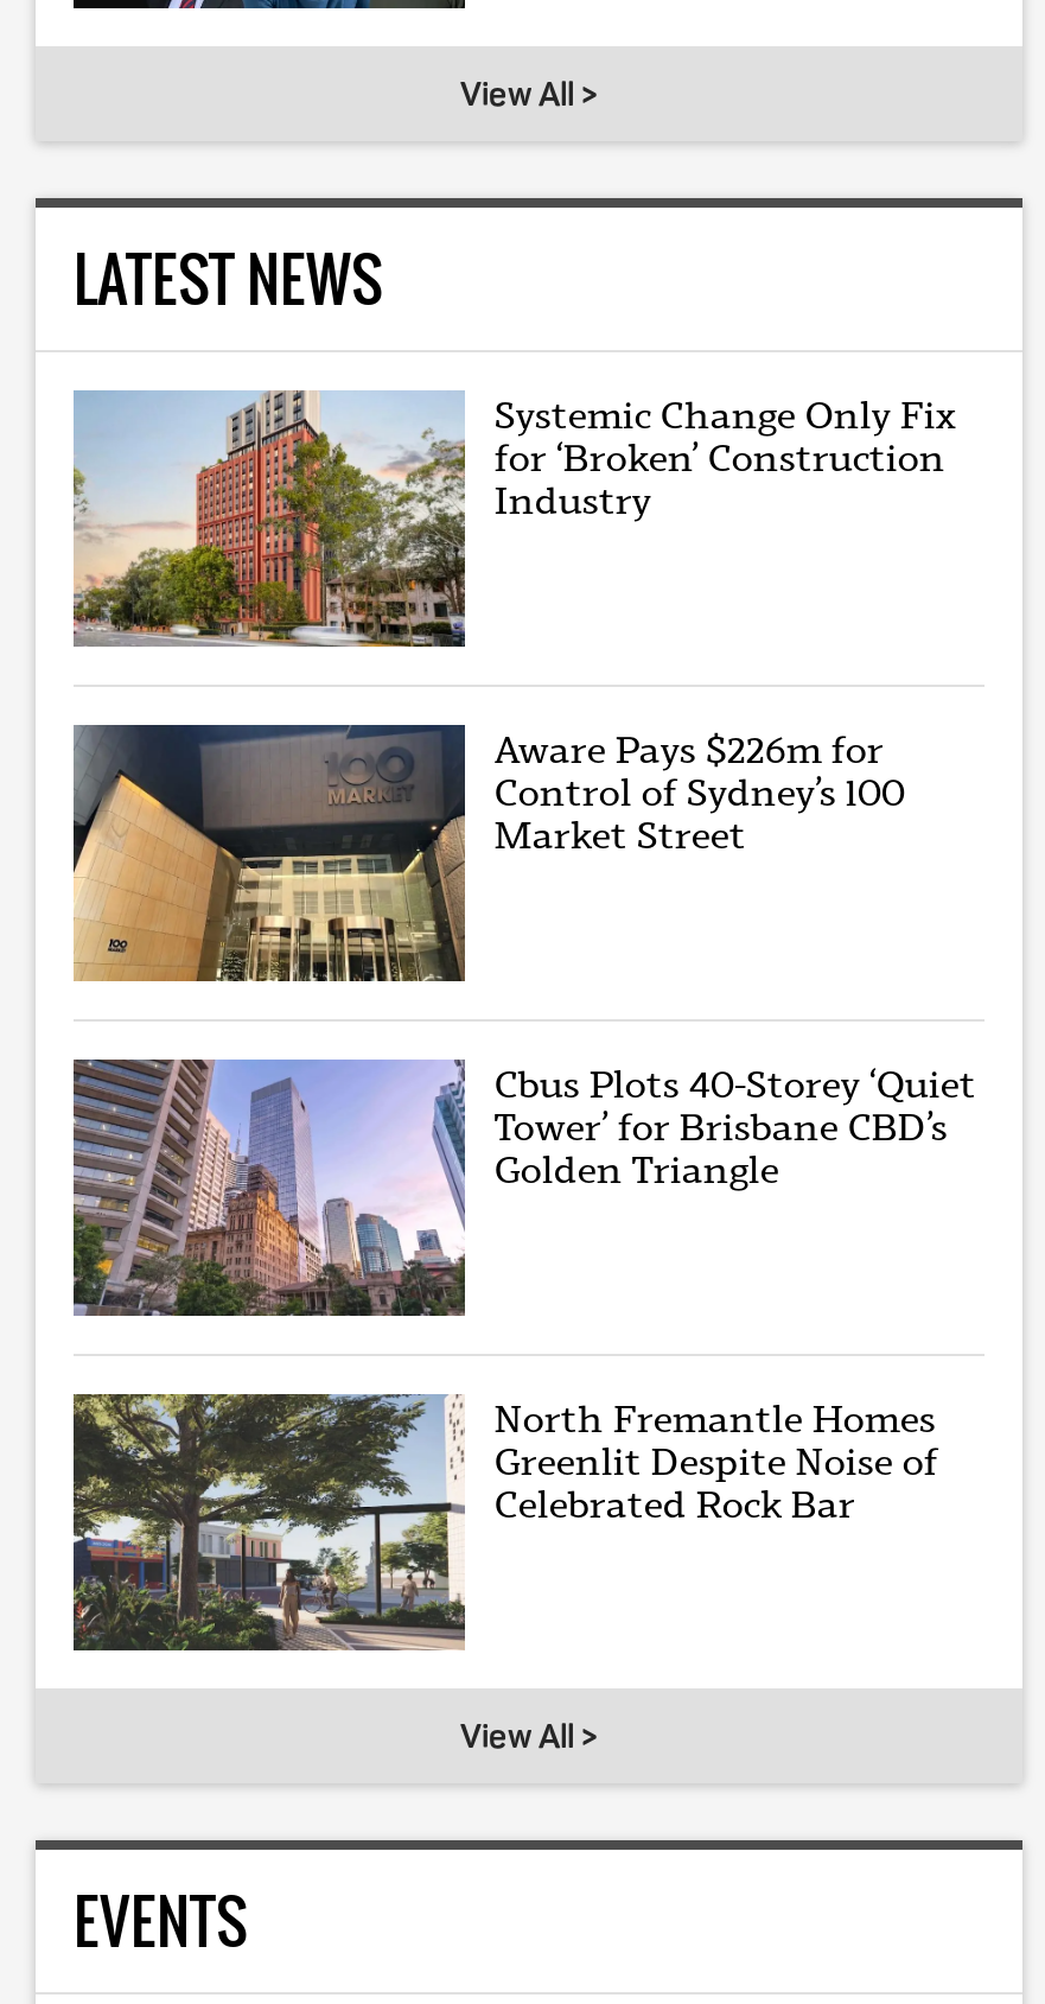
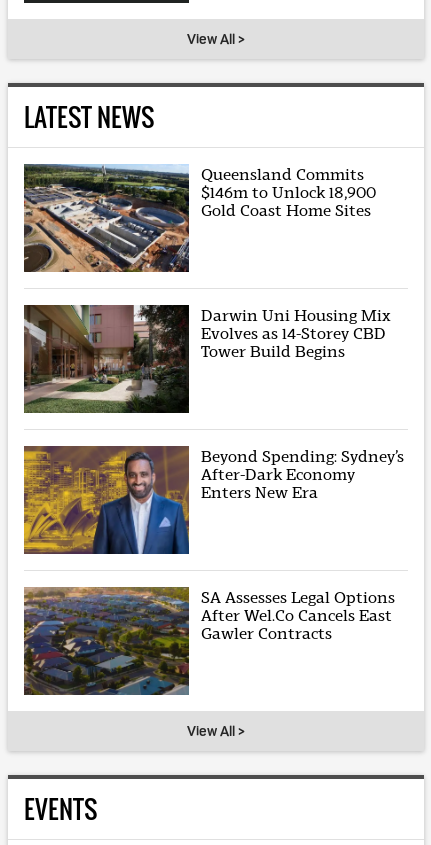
[71,389,957,650] [image] | Systemic Change Only Fix | for ‘Broken’ Construction | Industry -> [23,164,376,273] [image] | Queensland Commits | $146m to Unlock 18,900 | Gold Coast Home Sites
[71,721,905,985] [image] | Aware Pays $226m for | Control of Sydney’s 100 | Market Street -> [23,304,391,414] [image] | Darwin Uni Housing Mix | Evolves as 14-Storey CBD | Tower Build Begins
[71,1058,976,1319] [image] | Cbus Plots 40-Storey ‘Quiet | Tower’ for Brisbane CBD’s | Golden Triangle -> [23,445,404,555] [image] | Beyond Spending: Sydney’s | After-Dark Economy | Enters New Era
[71,1393,938,1654] [image] | North Fremantle Homes | Greenlit Despite Noise of | Celebrated Rock Bar -> [23,586,395,696] [image] | SA Assesses Legal Options | After Wel.Co Cancels East | Gawler Contracts

